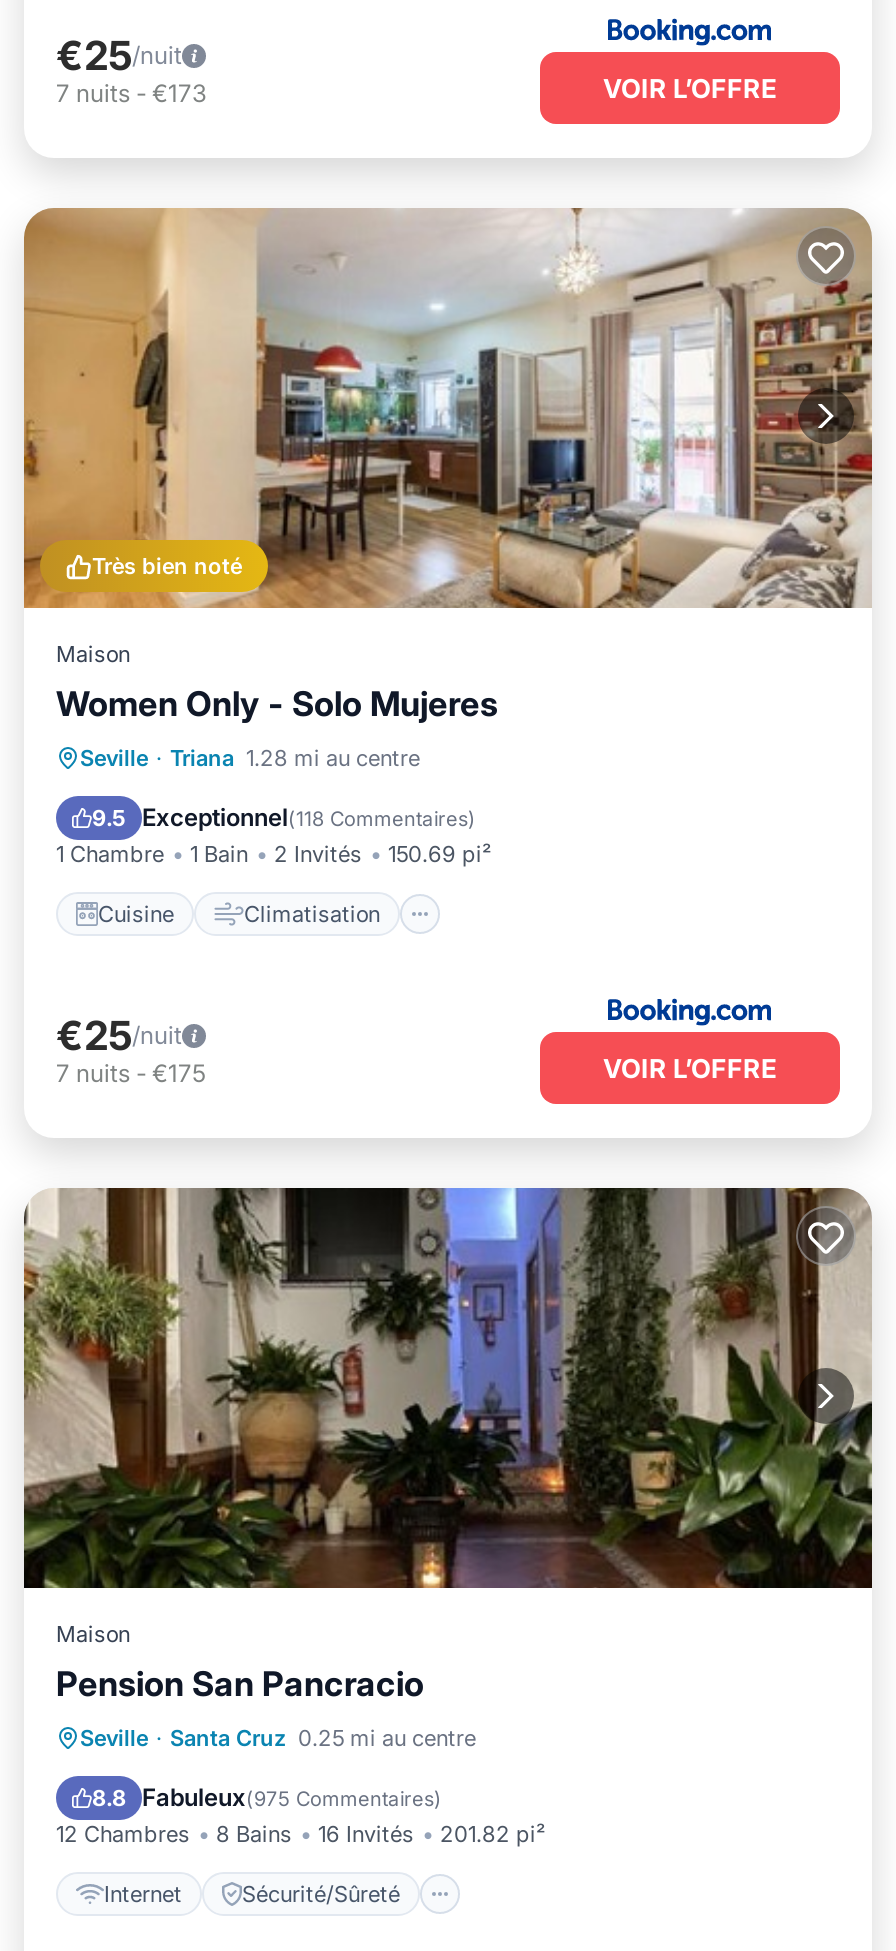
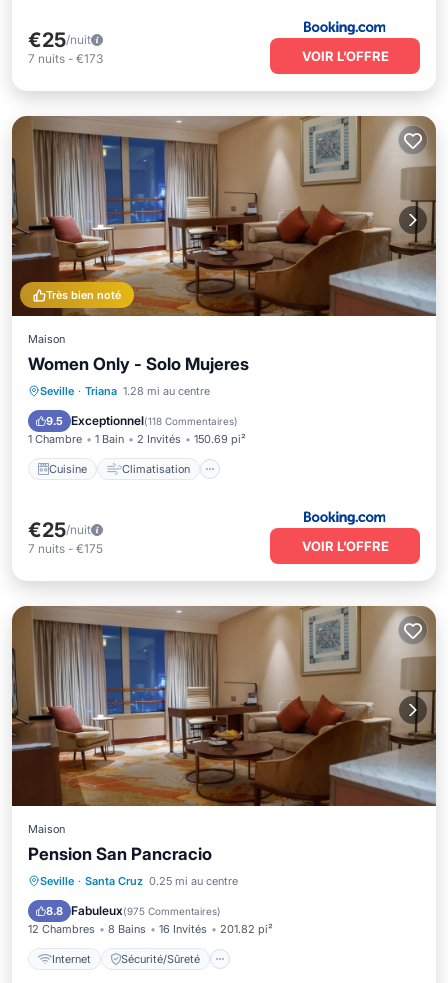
[22,208,872,610] [image] -> [11,115,436,317] [image]
[22,1186,874,1590] [image] -> [11,605,437,807] [image]

